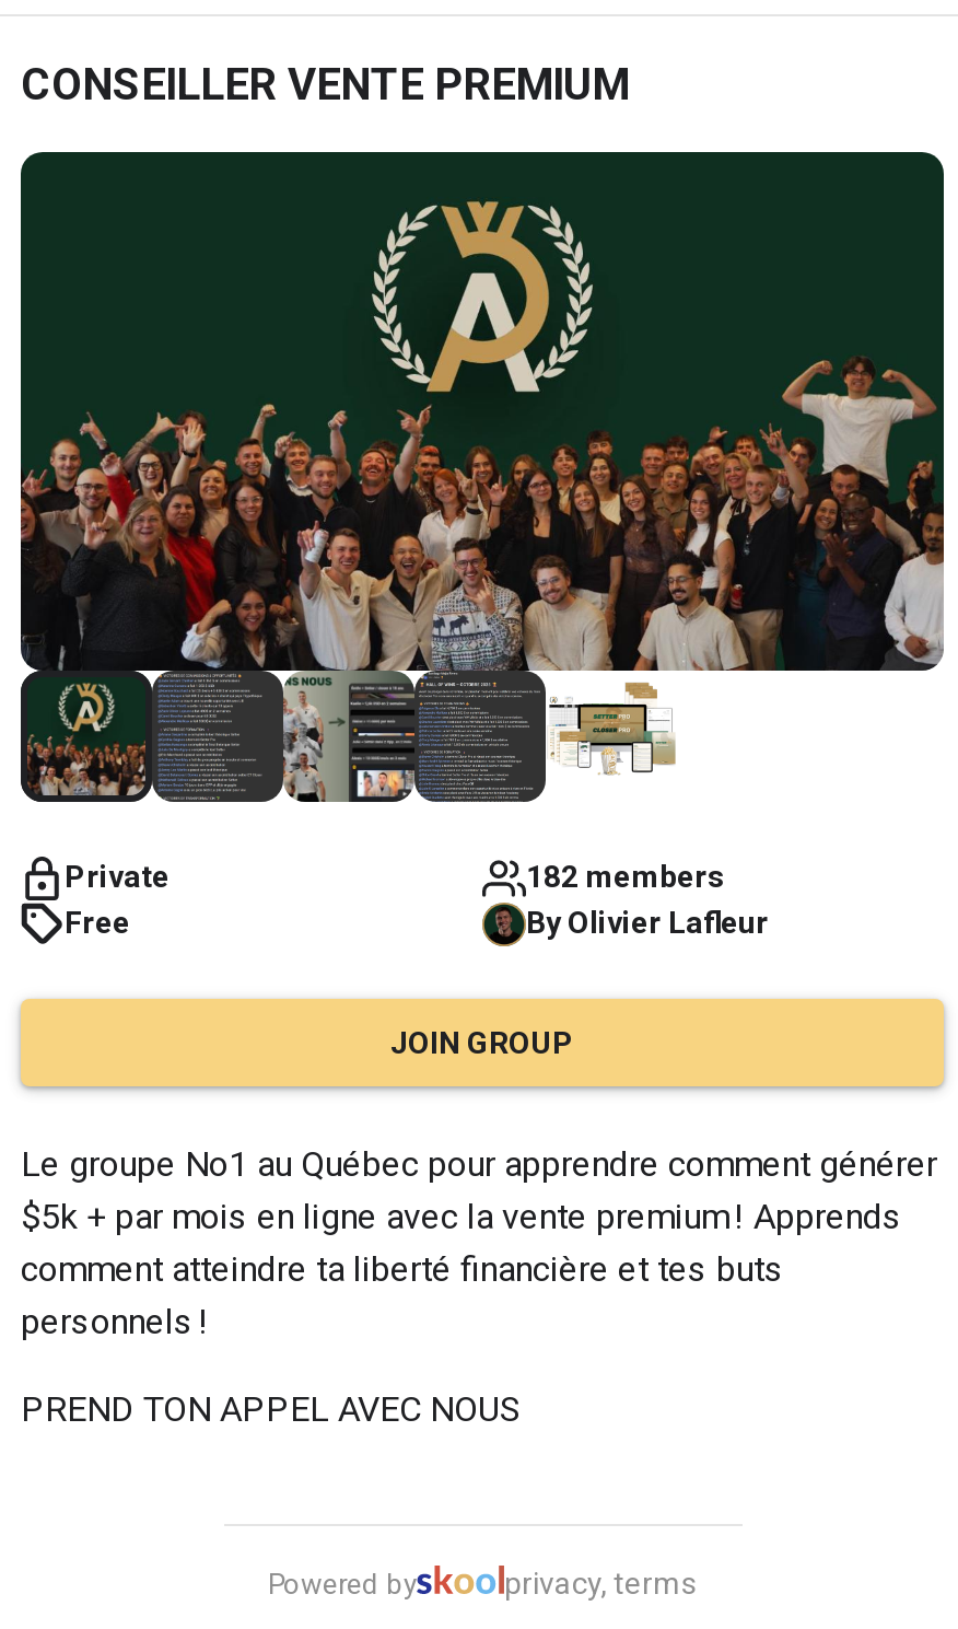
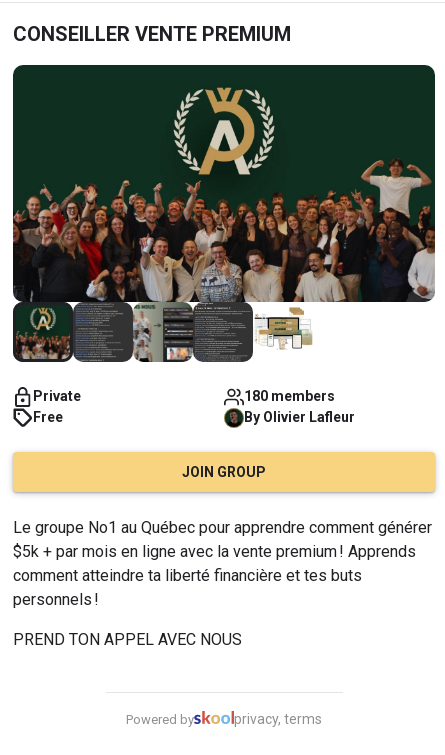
[526,860,725,895] 182 members -> [244,388,335,404] 180 members

